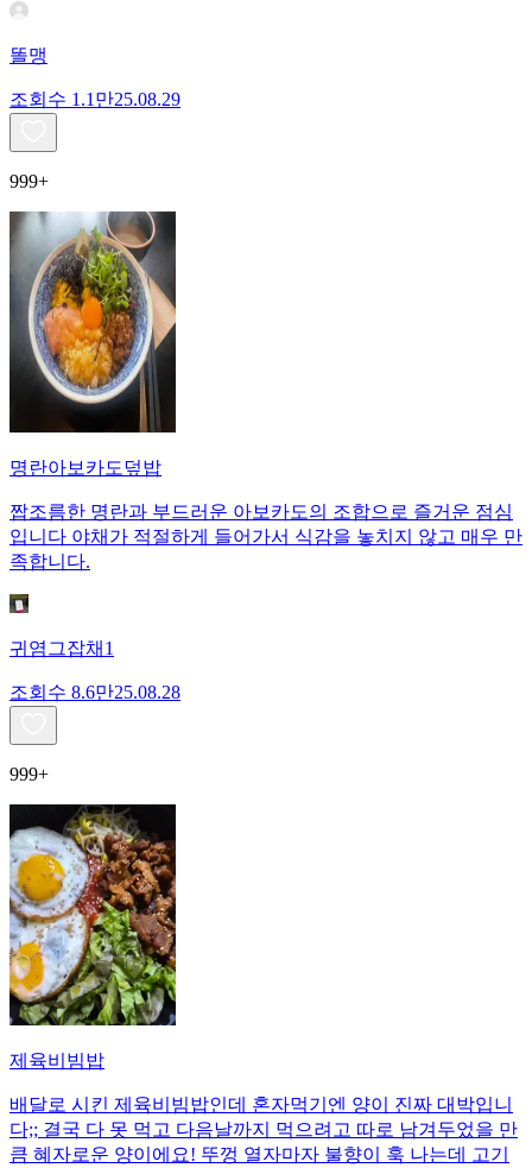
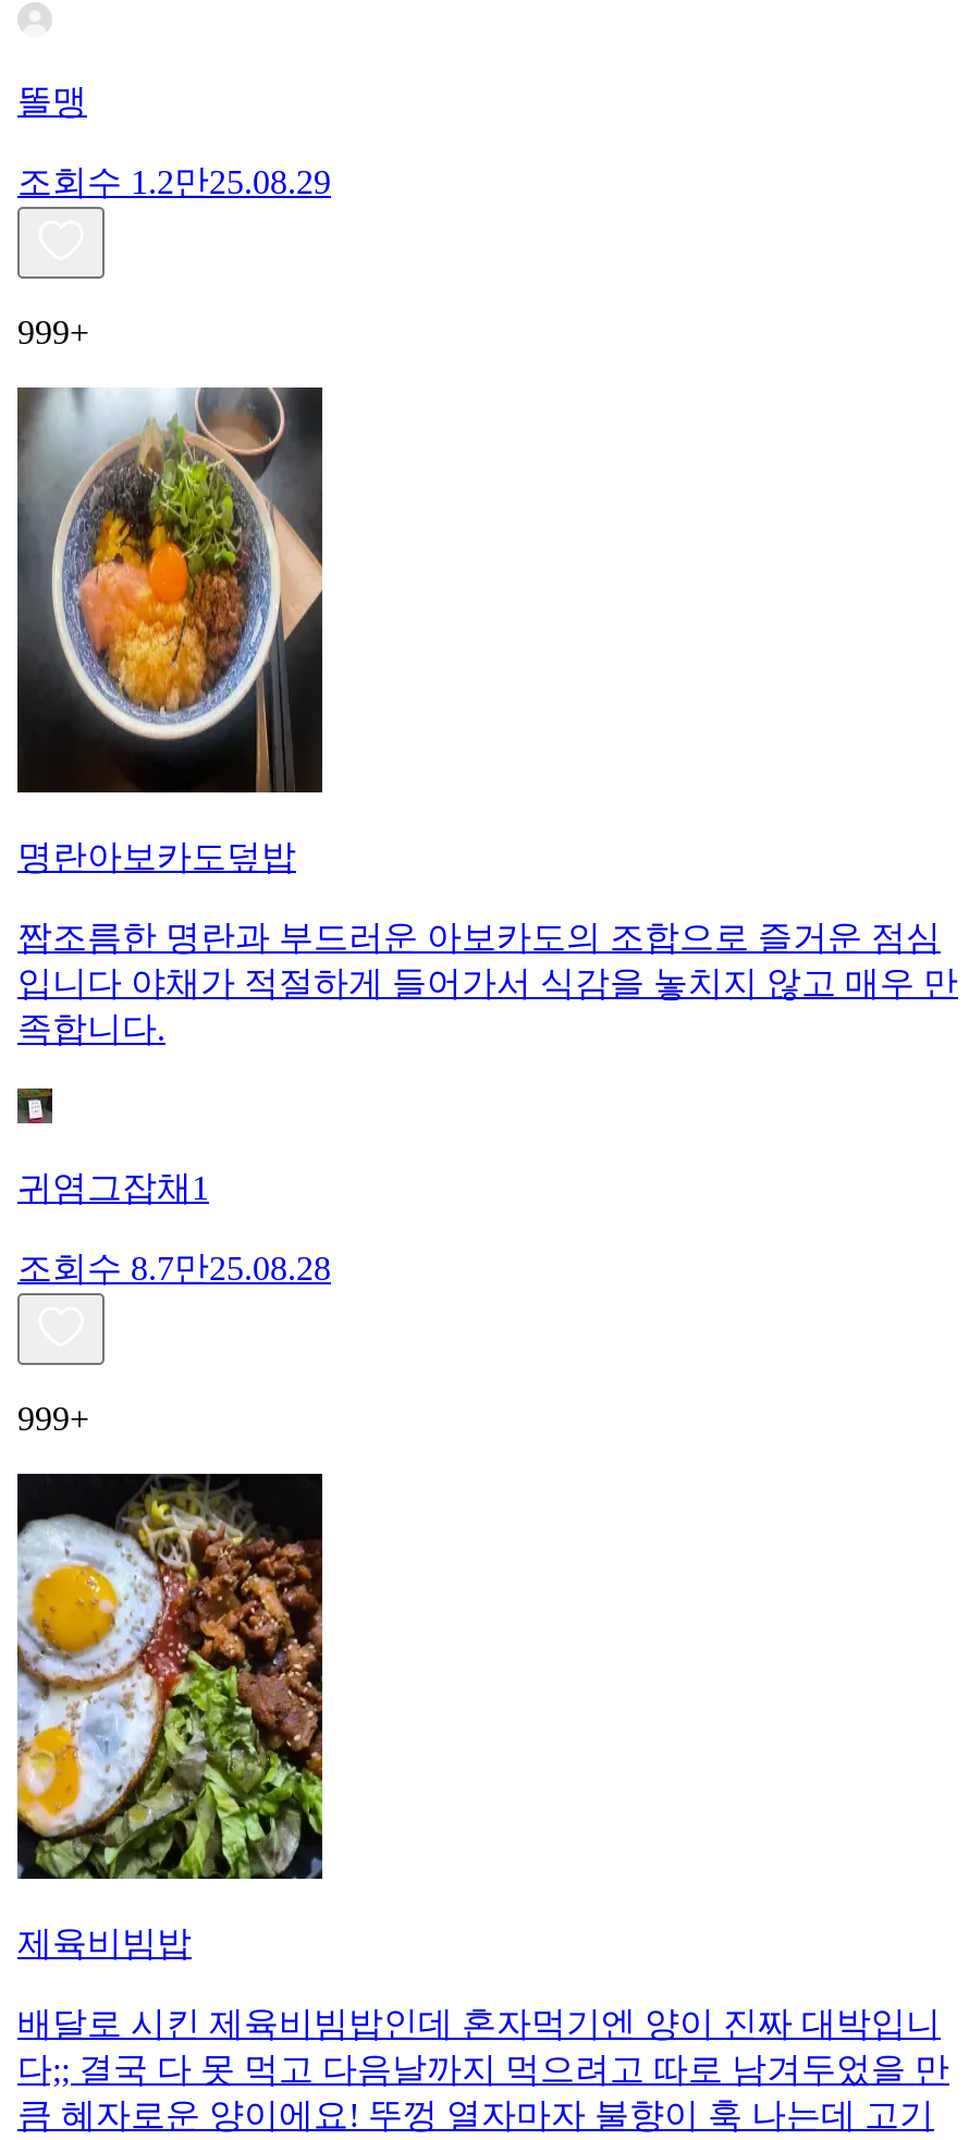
[9,89,180,109] 조회수 1.1만 25.08.29 -> [17,163,331,200] 조회수 1.2만 25.08.29
[9,682,180,702] 조회수 8.6만 25.08.28 -> [17,1249,331,1286] 조회수 8.7만 25.08.28

